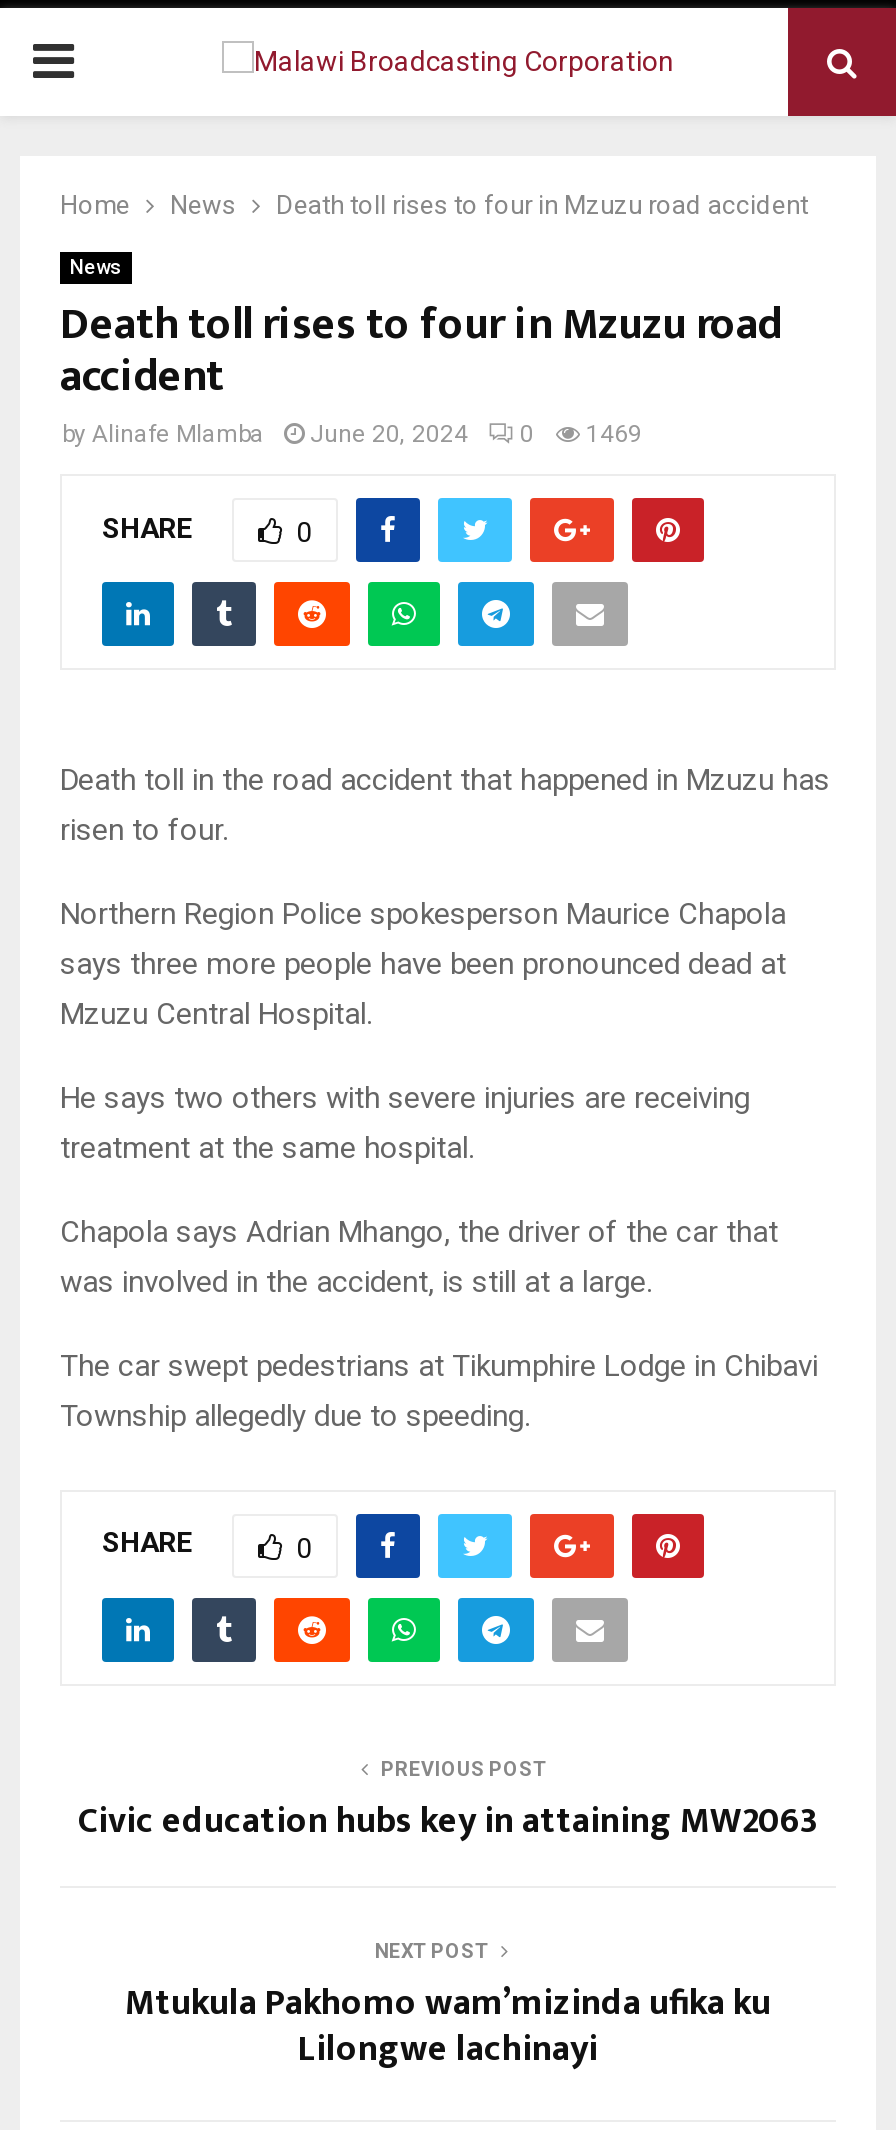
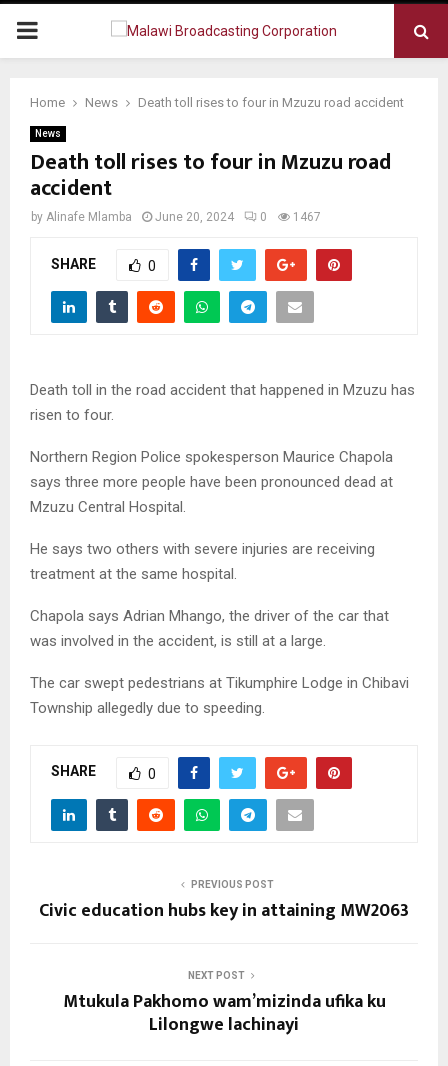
[62,420,642,448] by Alinafe Mlamba June 20, 2024 0 1469 -> [31,210,321,224] by Alinafe Mlamba June 20, 2024 0 1467

